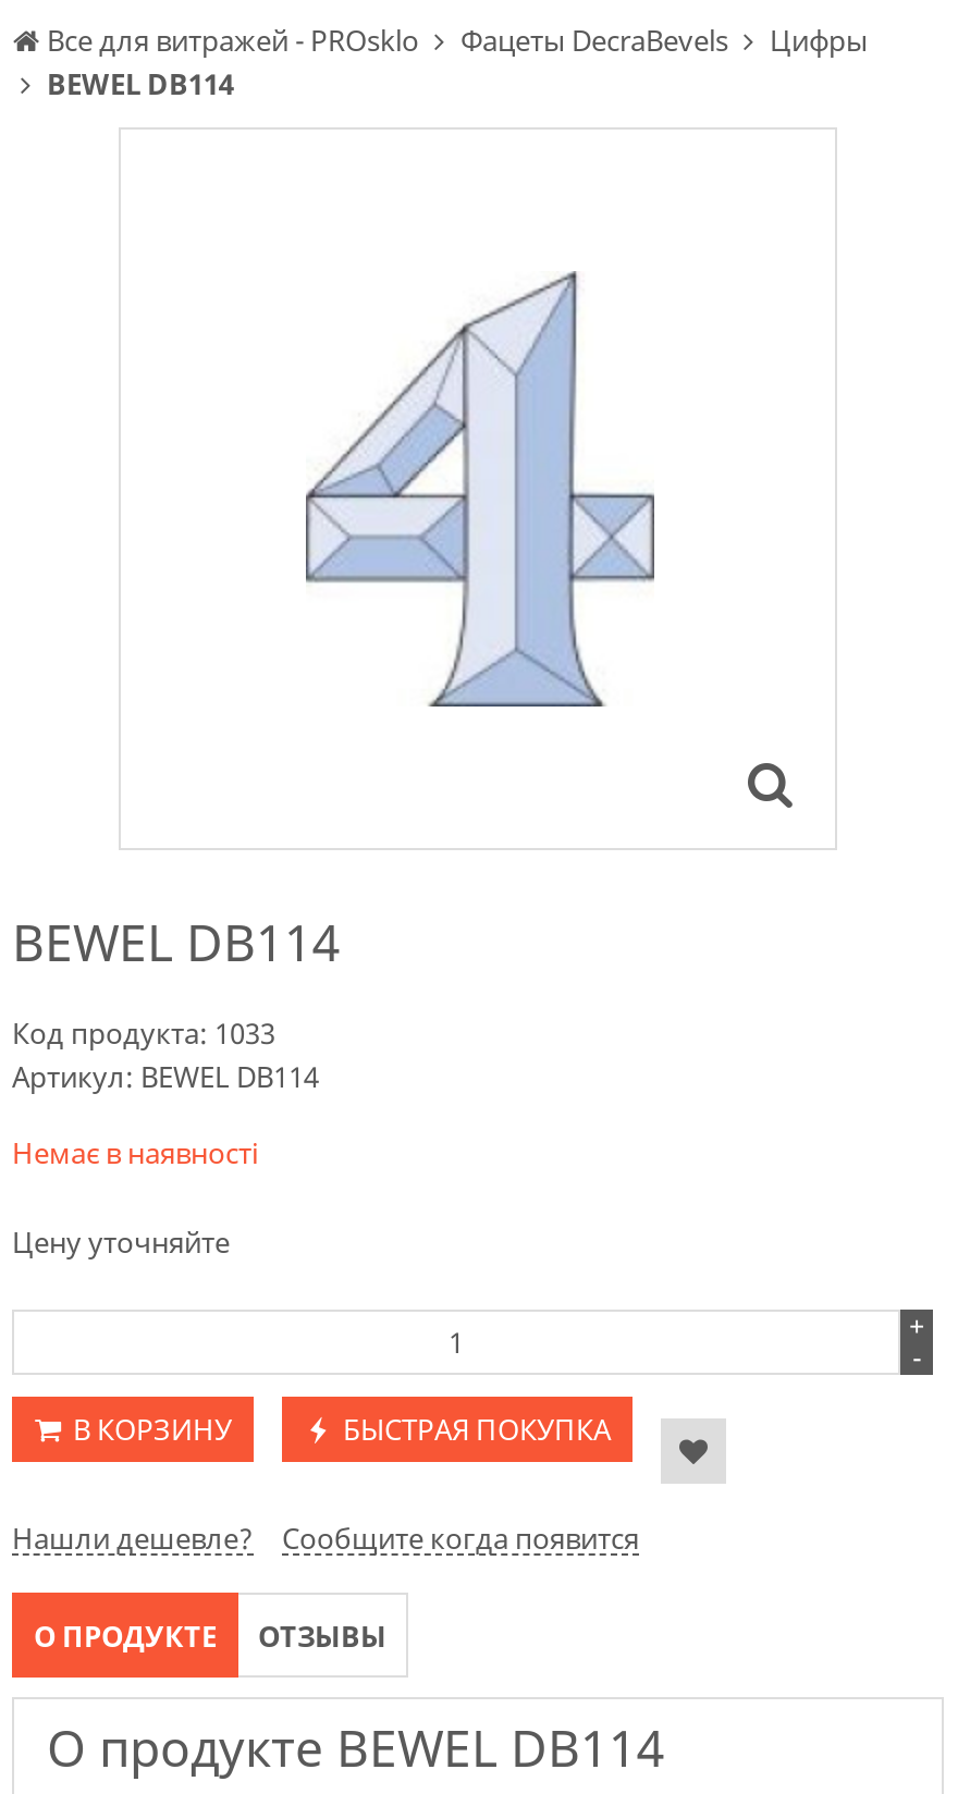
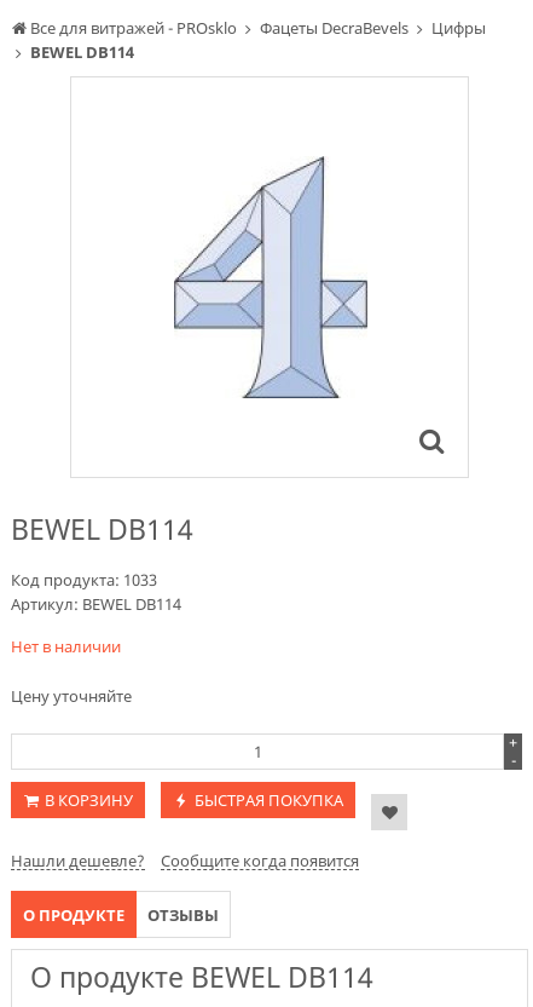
[12,1133,258,1172] Немає в наявності -> [11,635,121,657] Нет в наличии

